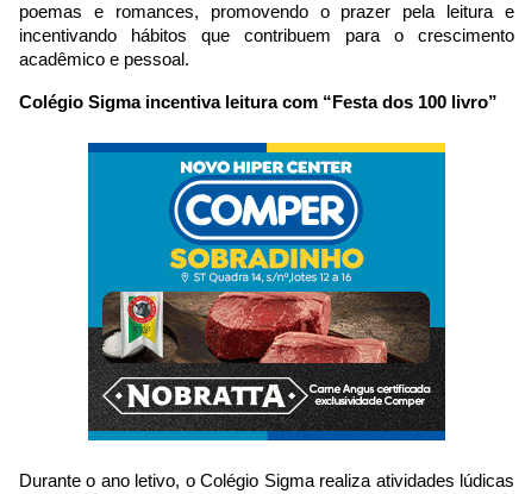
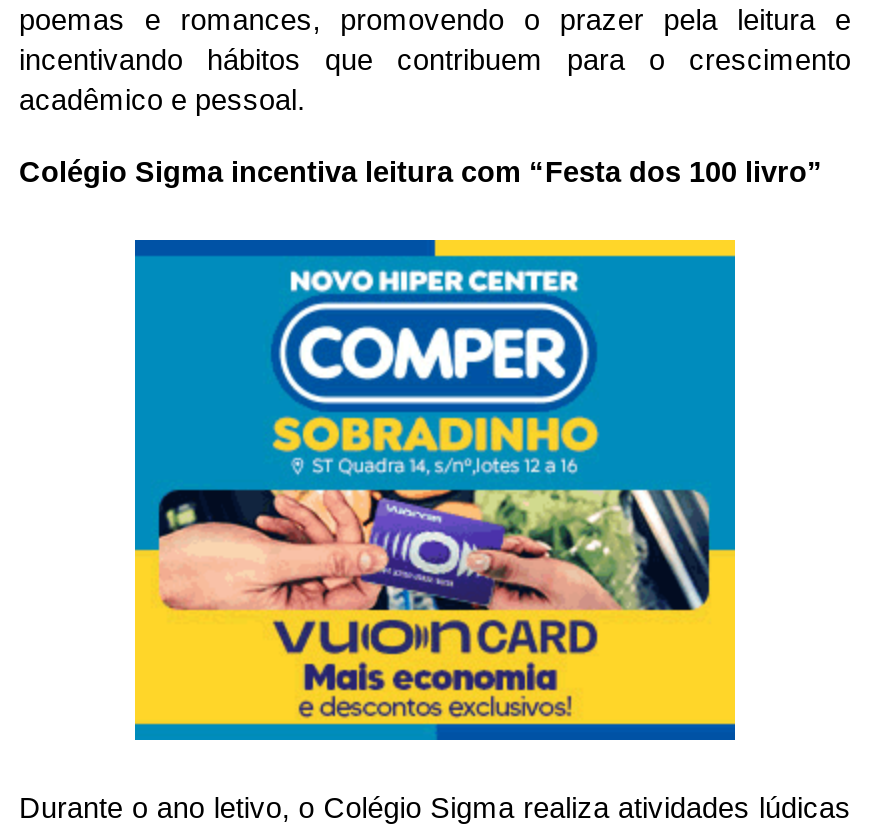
[87,290,446,432] [image] -> [133,488,737,726] [image]

